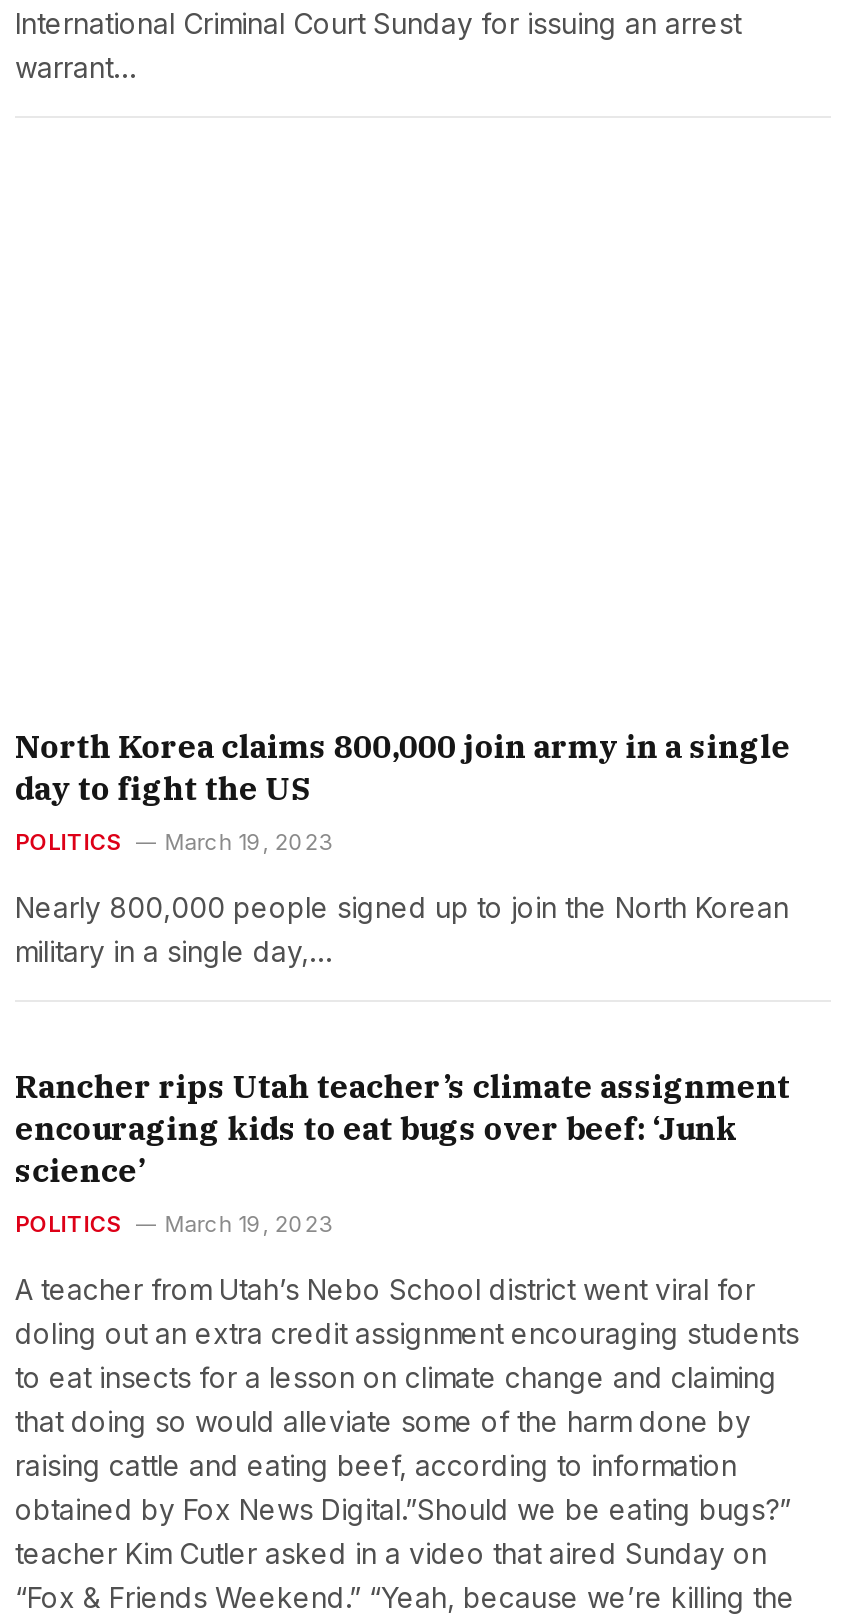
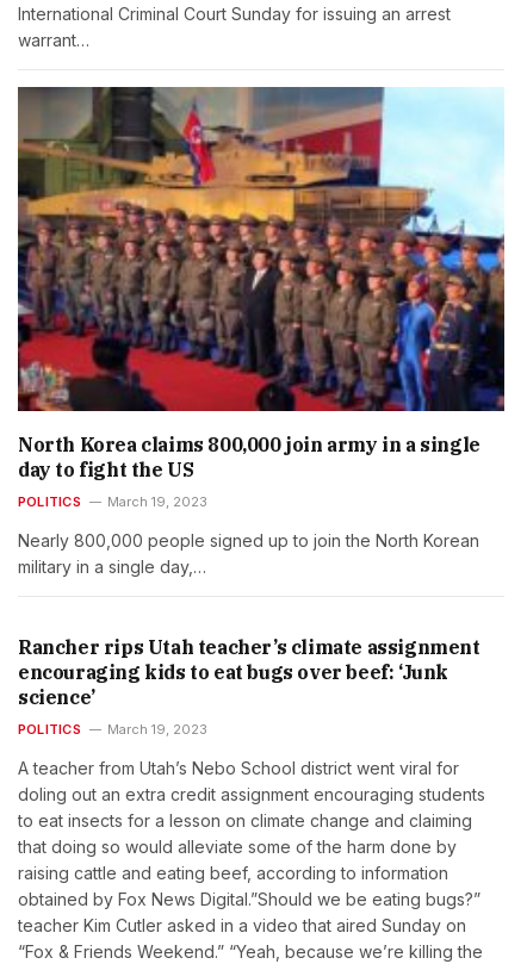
none -> [17,86,506,412] [image]

